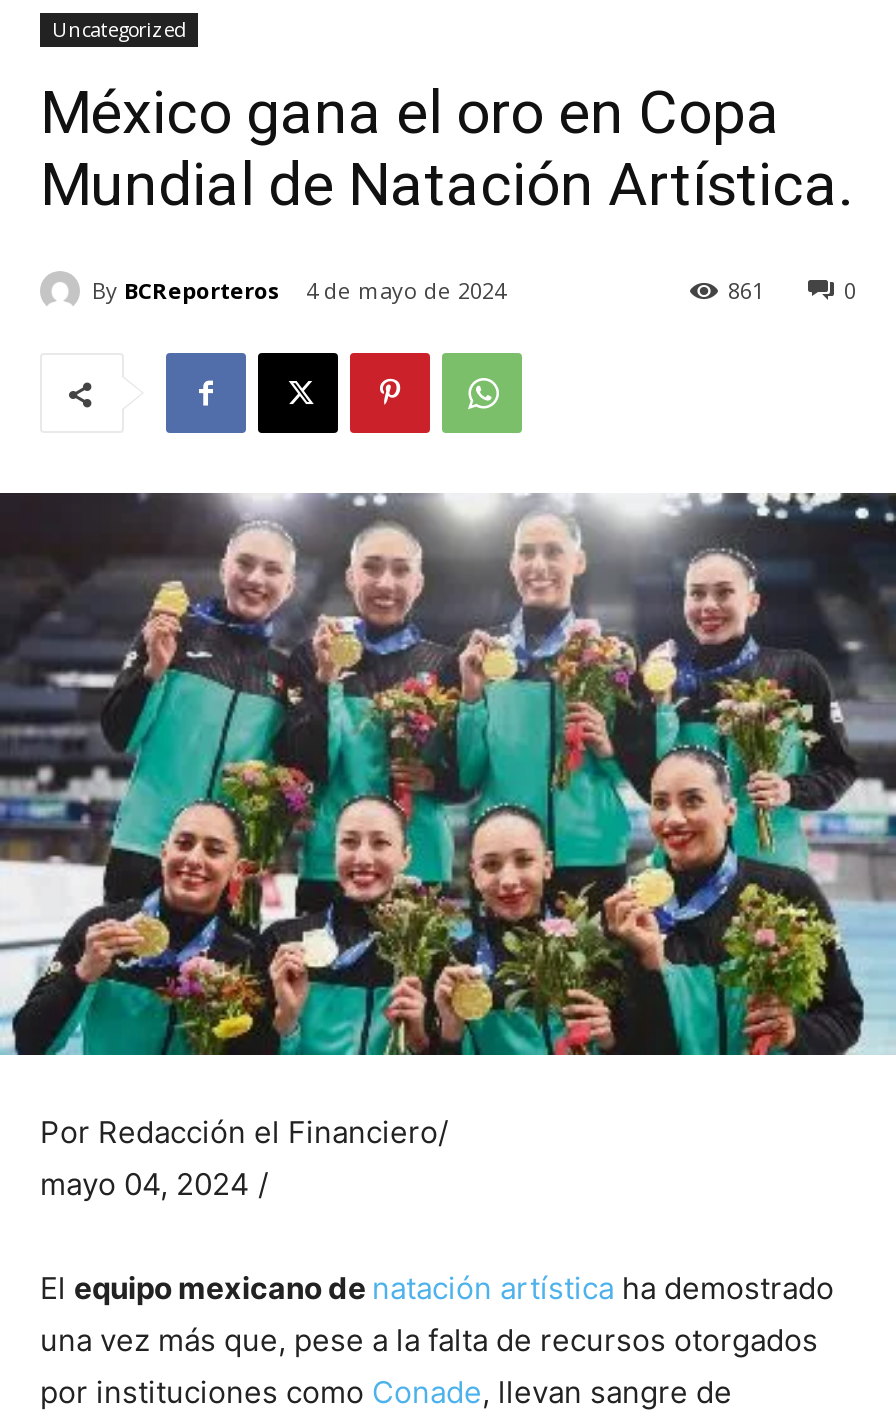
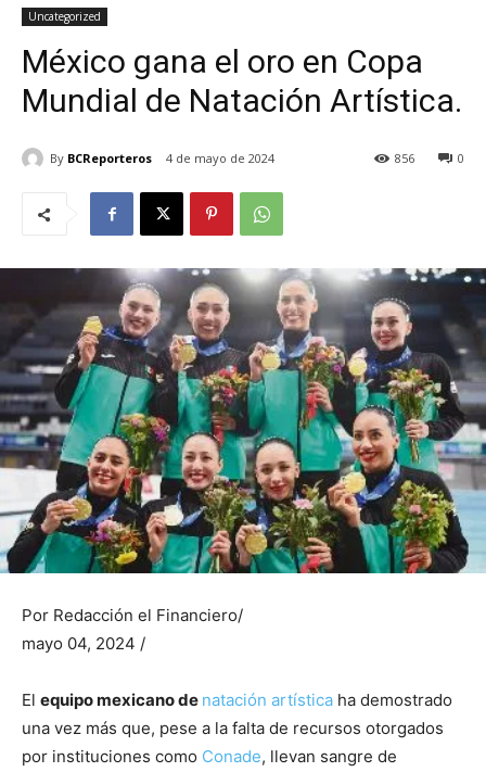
[728,275,764,305] 861 -> [395,150,414,166] 856

